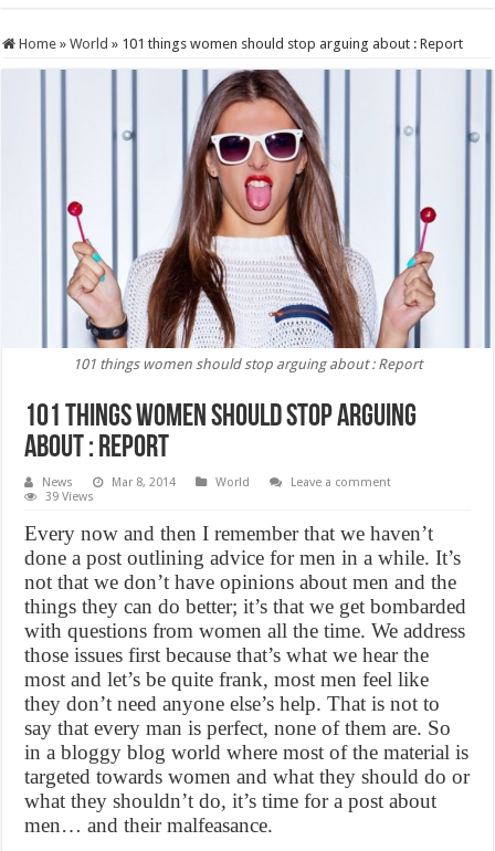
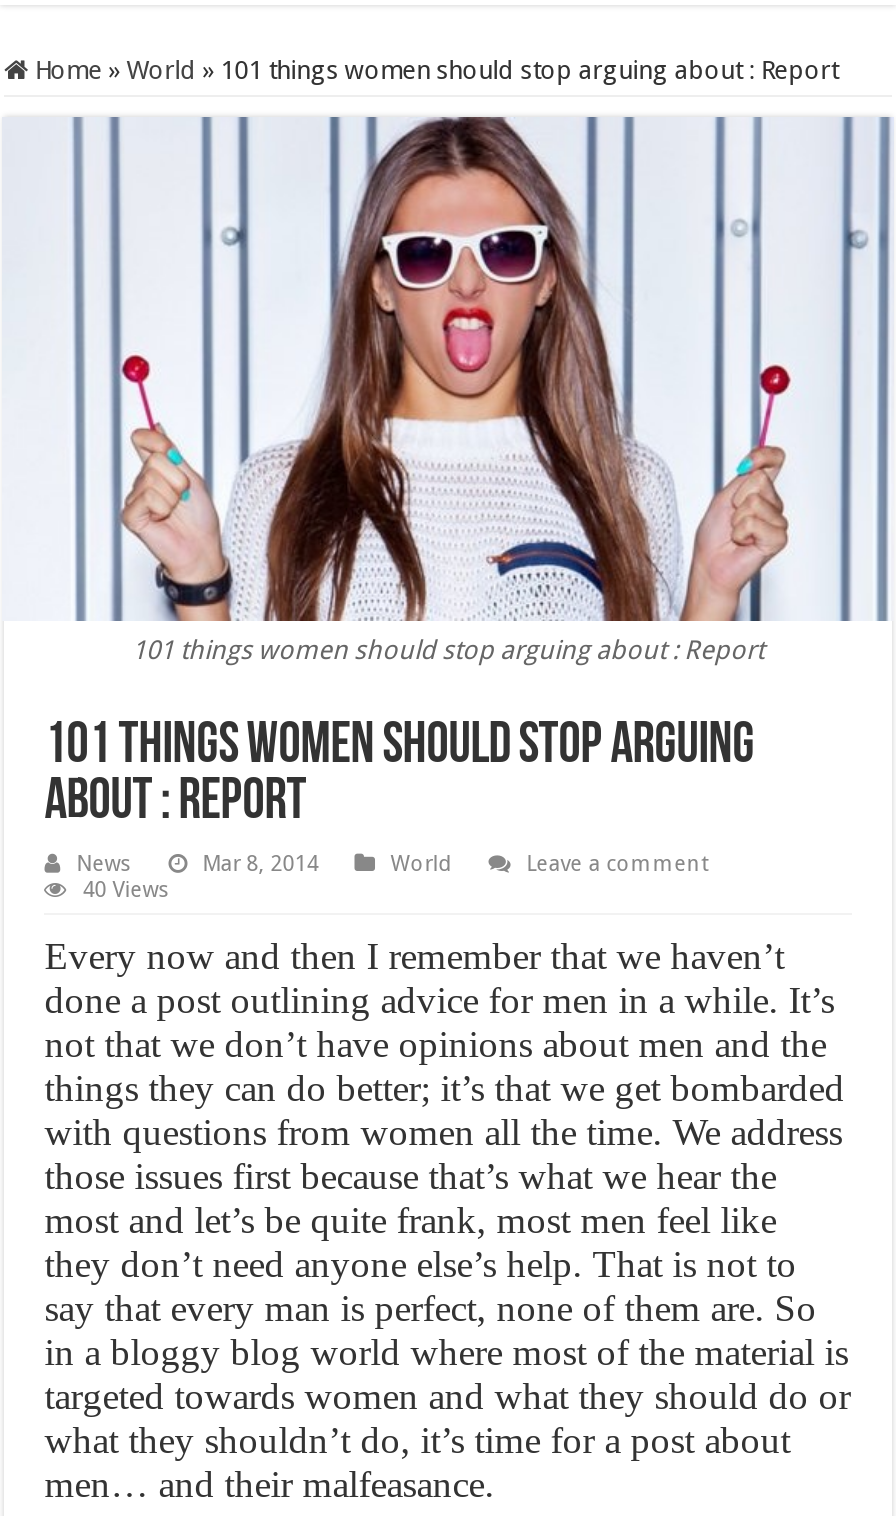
[46,489,94,504] 39 Views -> [82,876,170,902] 40 Views

